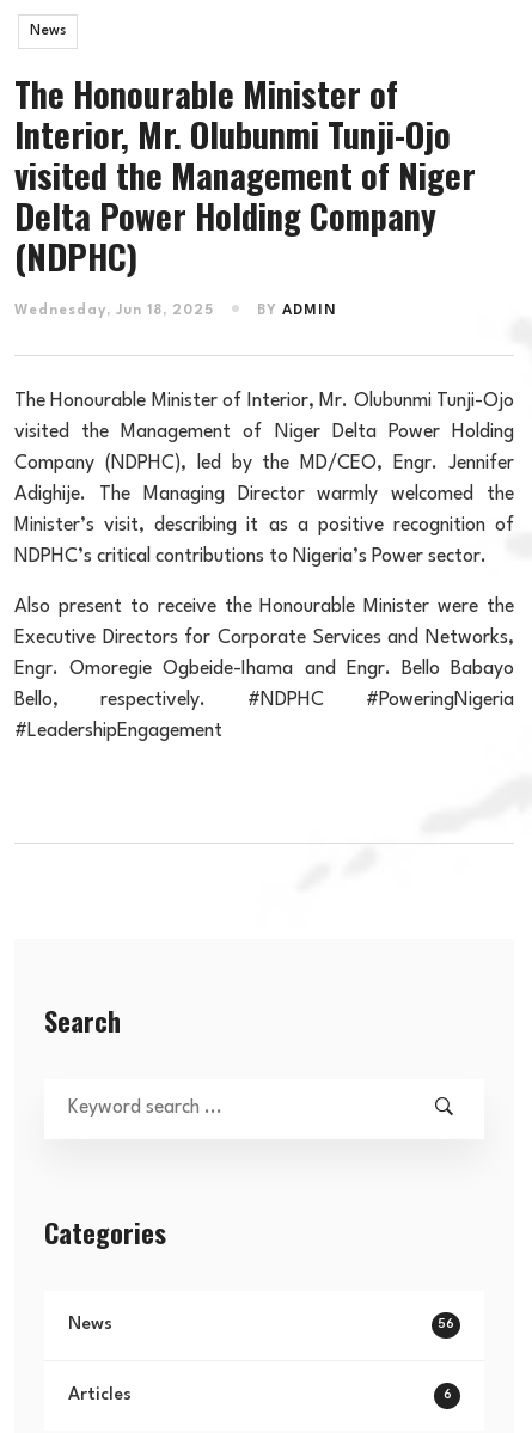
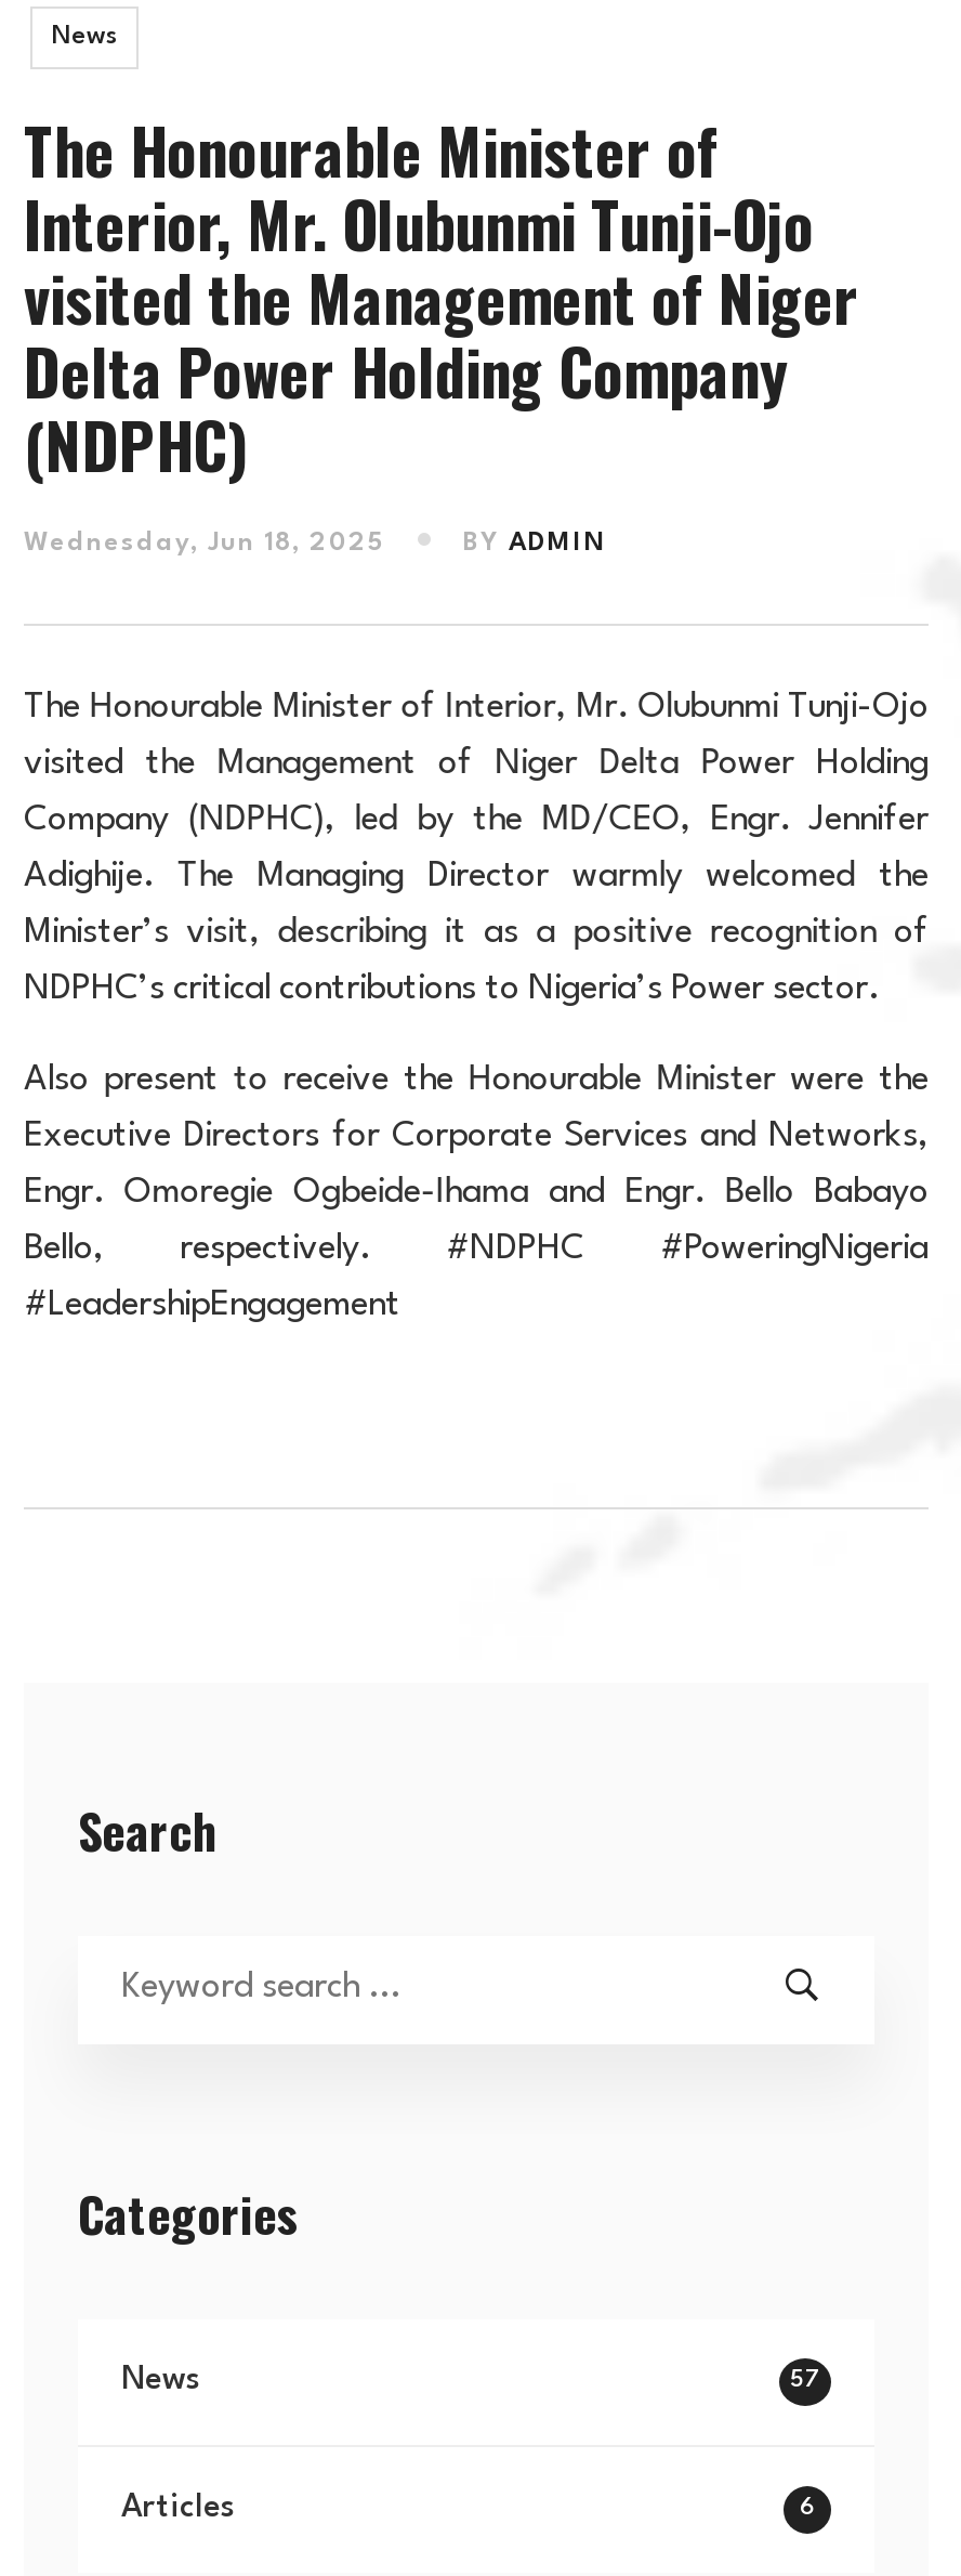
[438,1318,454,1331] 56 -> [790,2368,820,2392] 57

